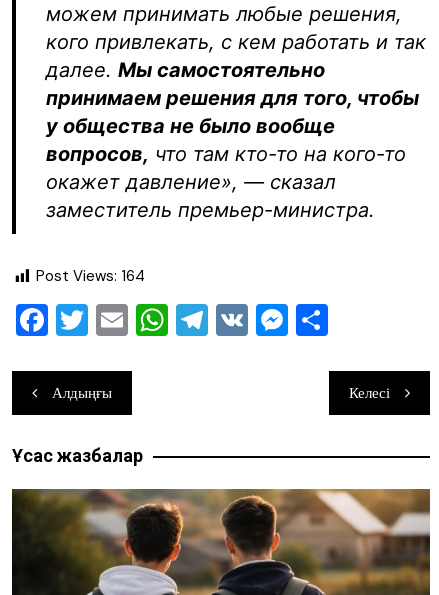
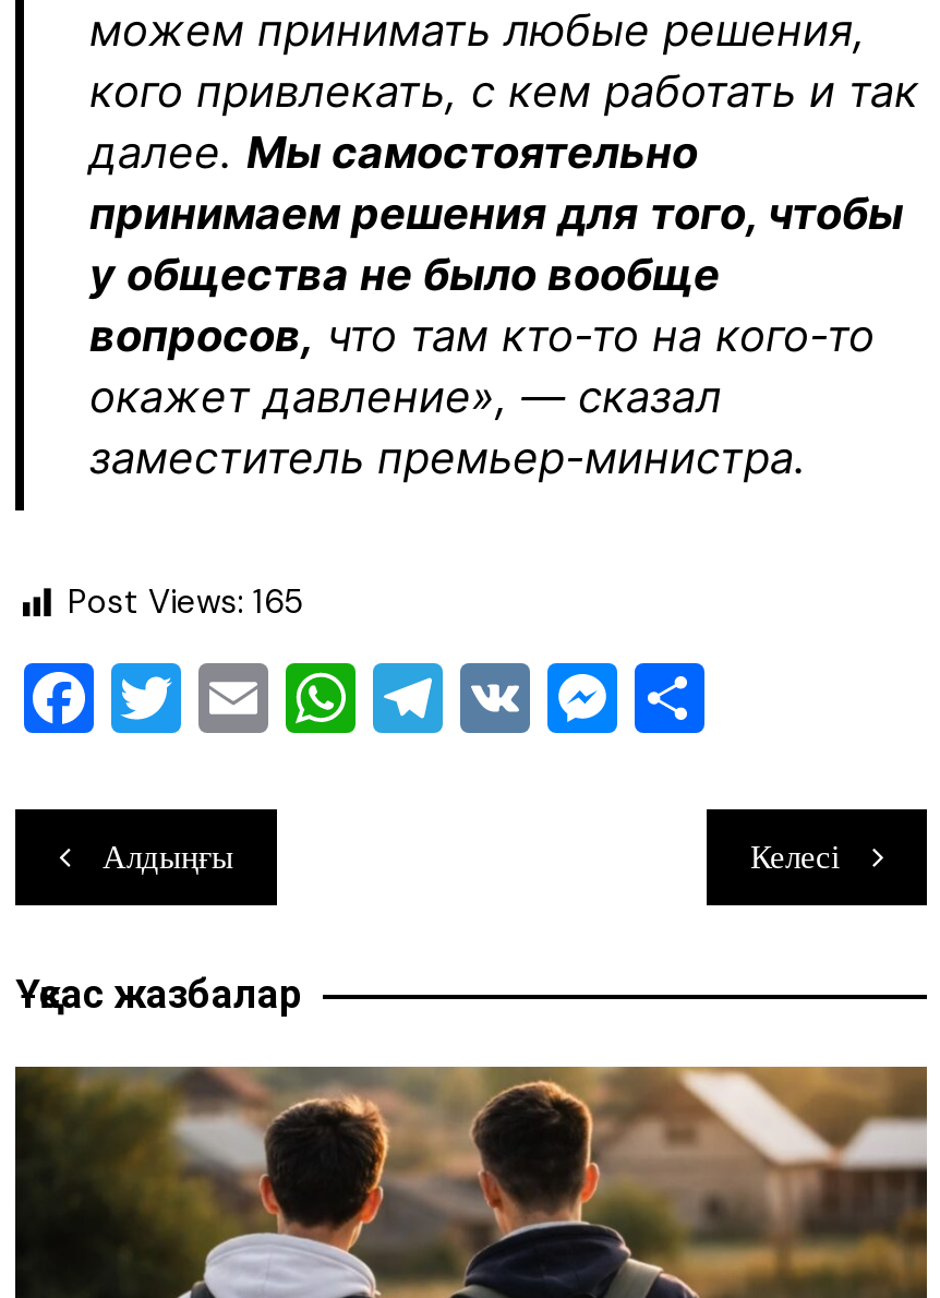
[36,266,145,286] Post Views: 164 -> [68,581,303,625] Post Views: 165

